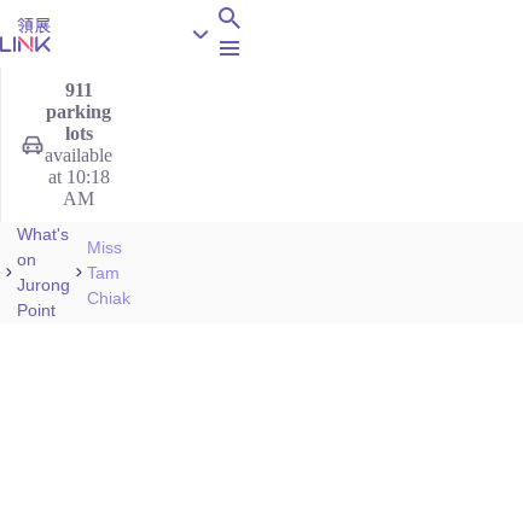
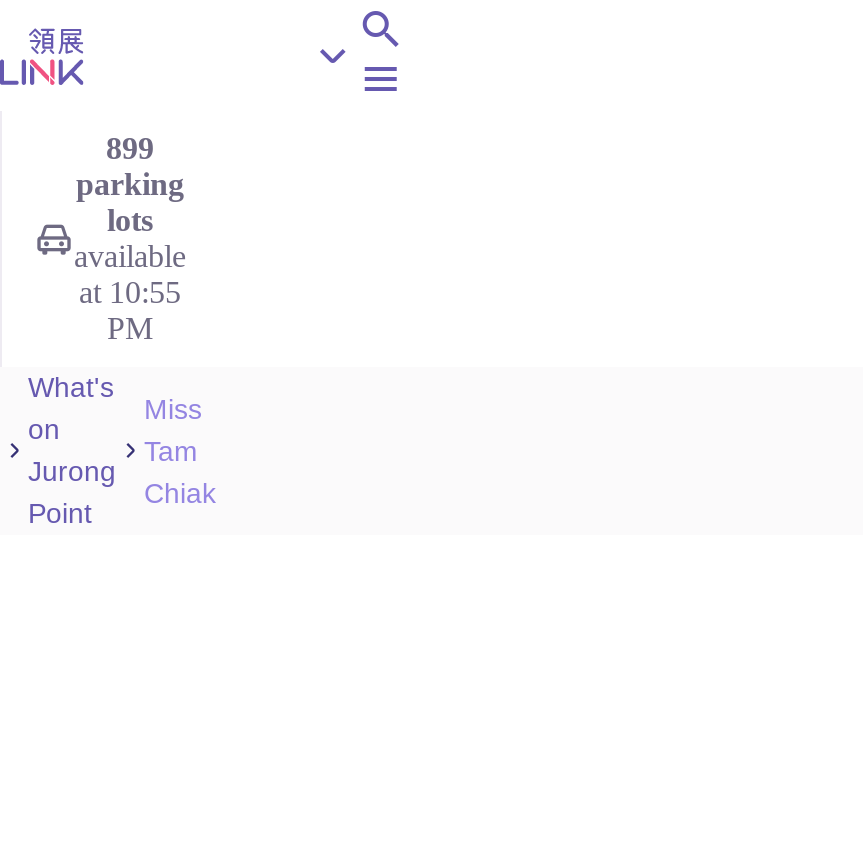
[65,80,92,100] 911 -> [106,131,154,165] 899
[48,167,109,209] at 10:18 | AM -> [79,275,181,345] at 10:55 | PM

